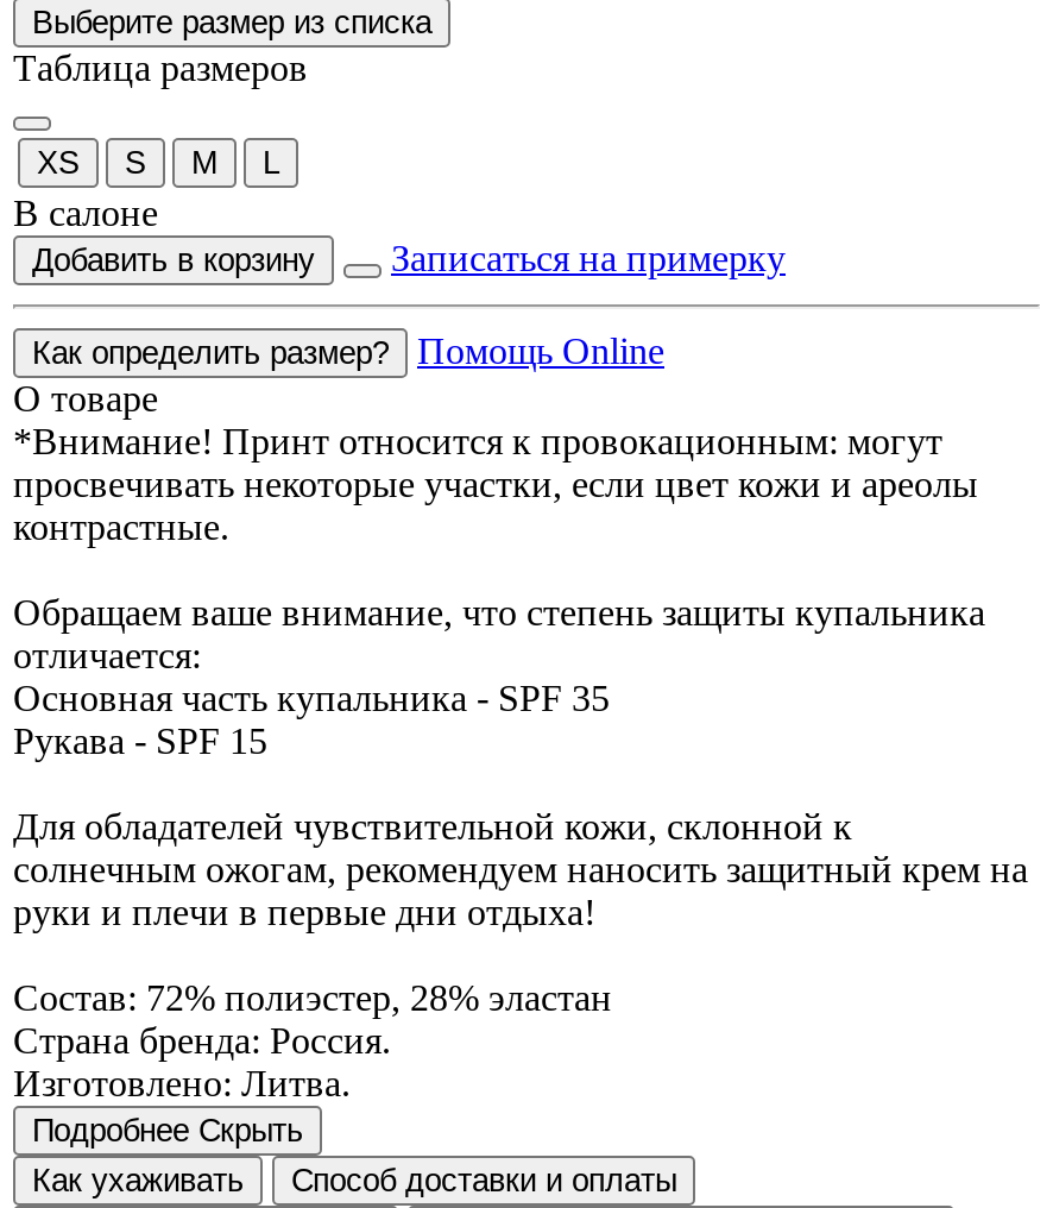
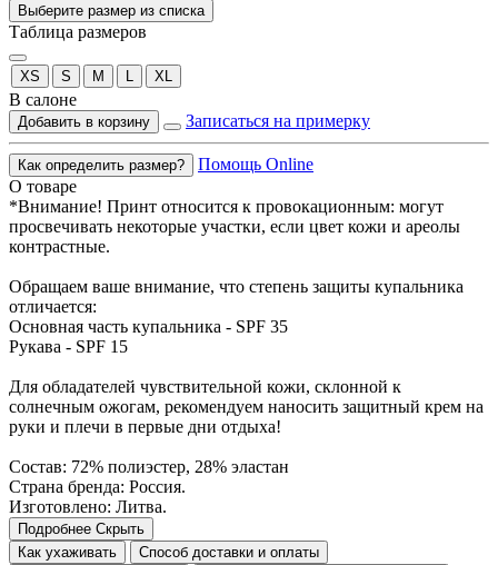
none -> [155,68,172,84] XL

